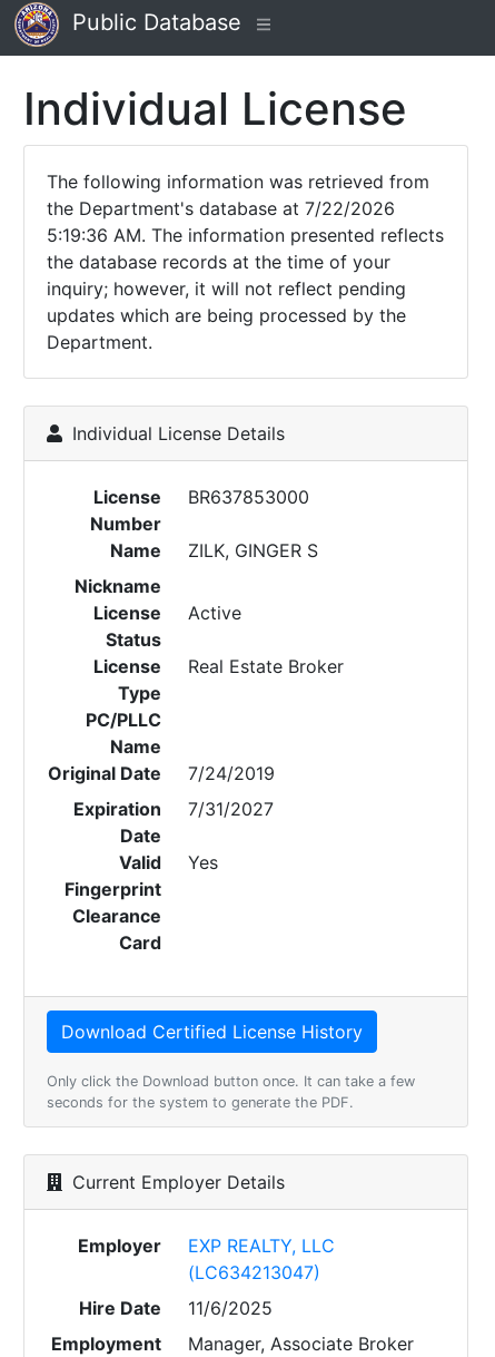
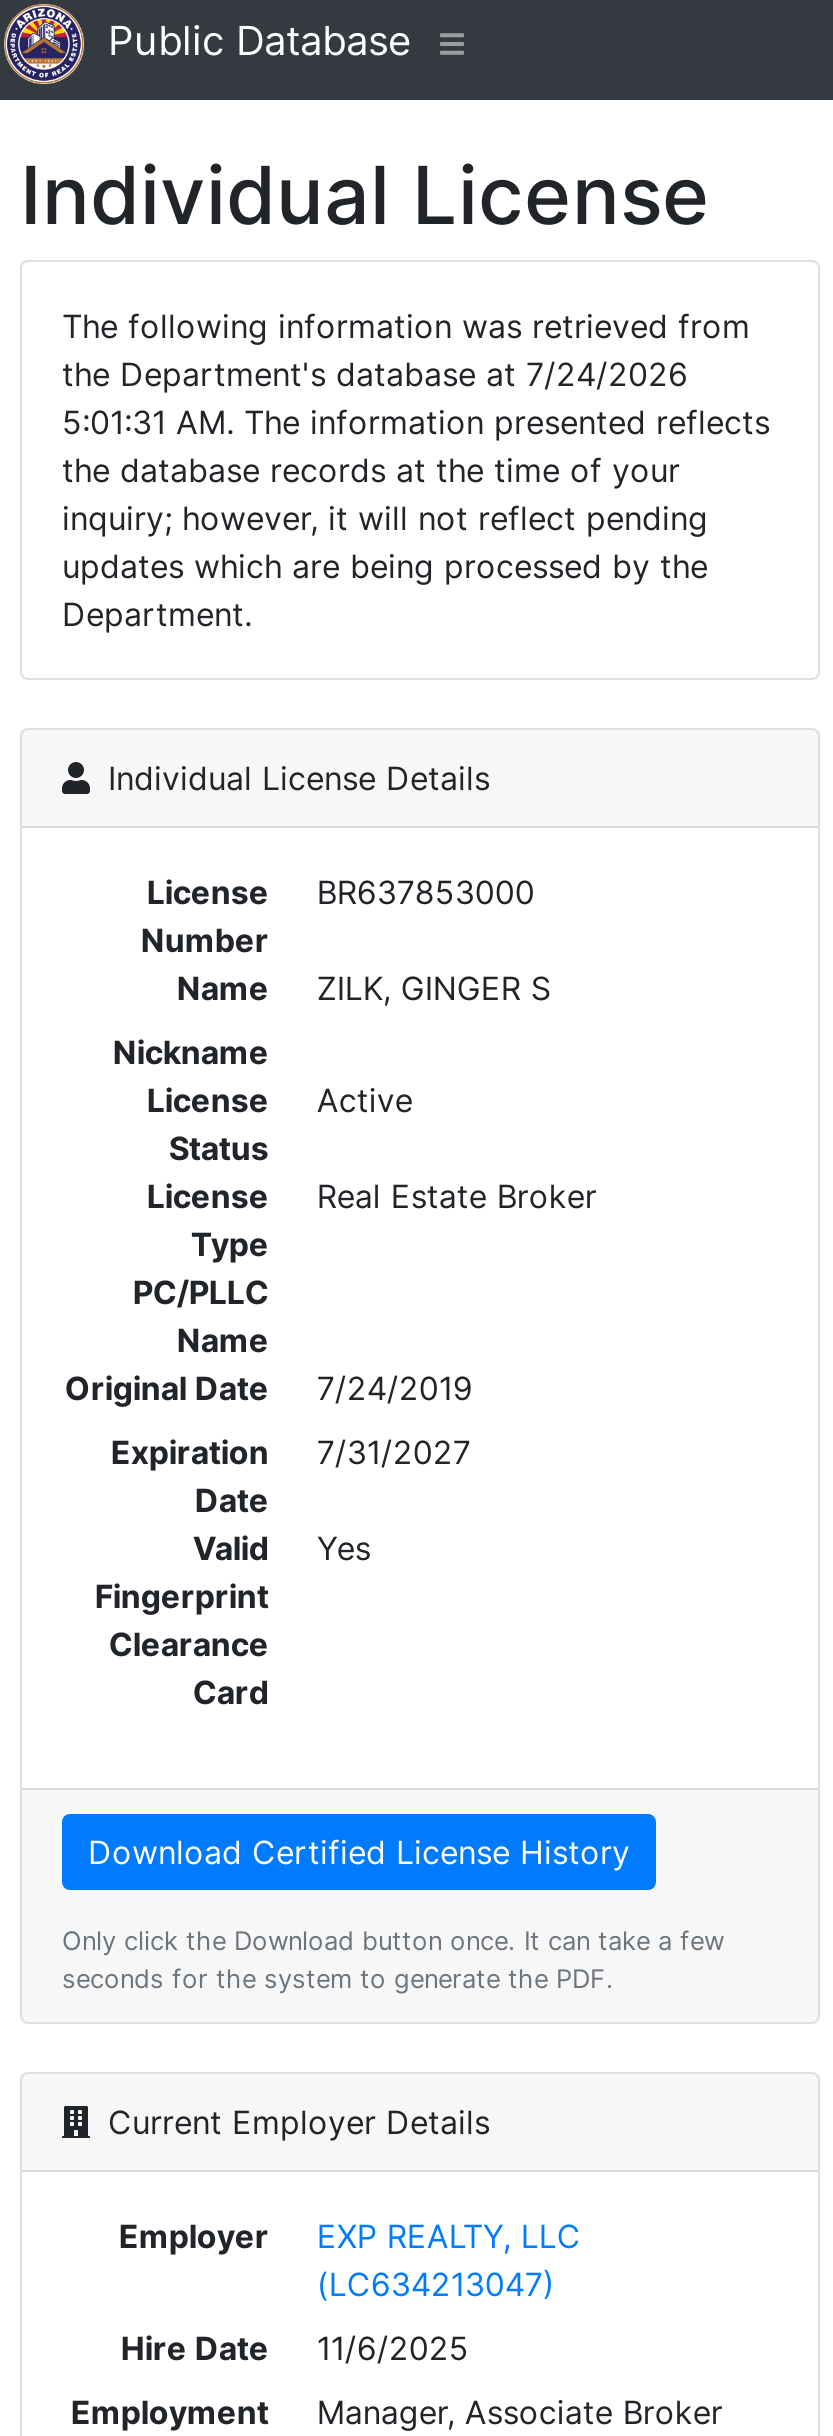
[47,197,395,219] the Department's database at 7/22/2026 -> [62,354,688,394] the Department's database at 7/24/2026
[47,224,444,246] 5:19:36 AM. The information presented reflects -> [62,402,770,442] 5:01:31 AM. The information presented reflects

